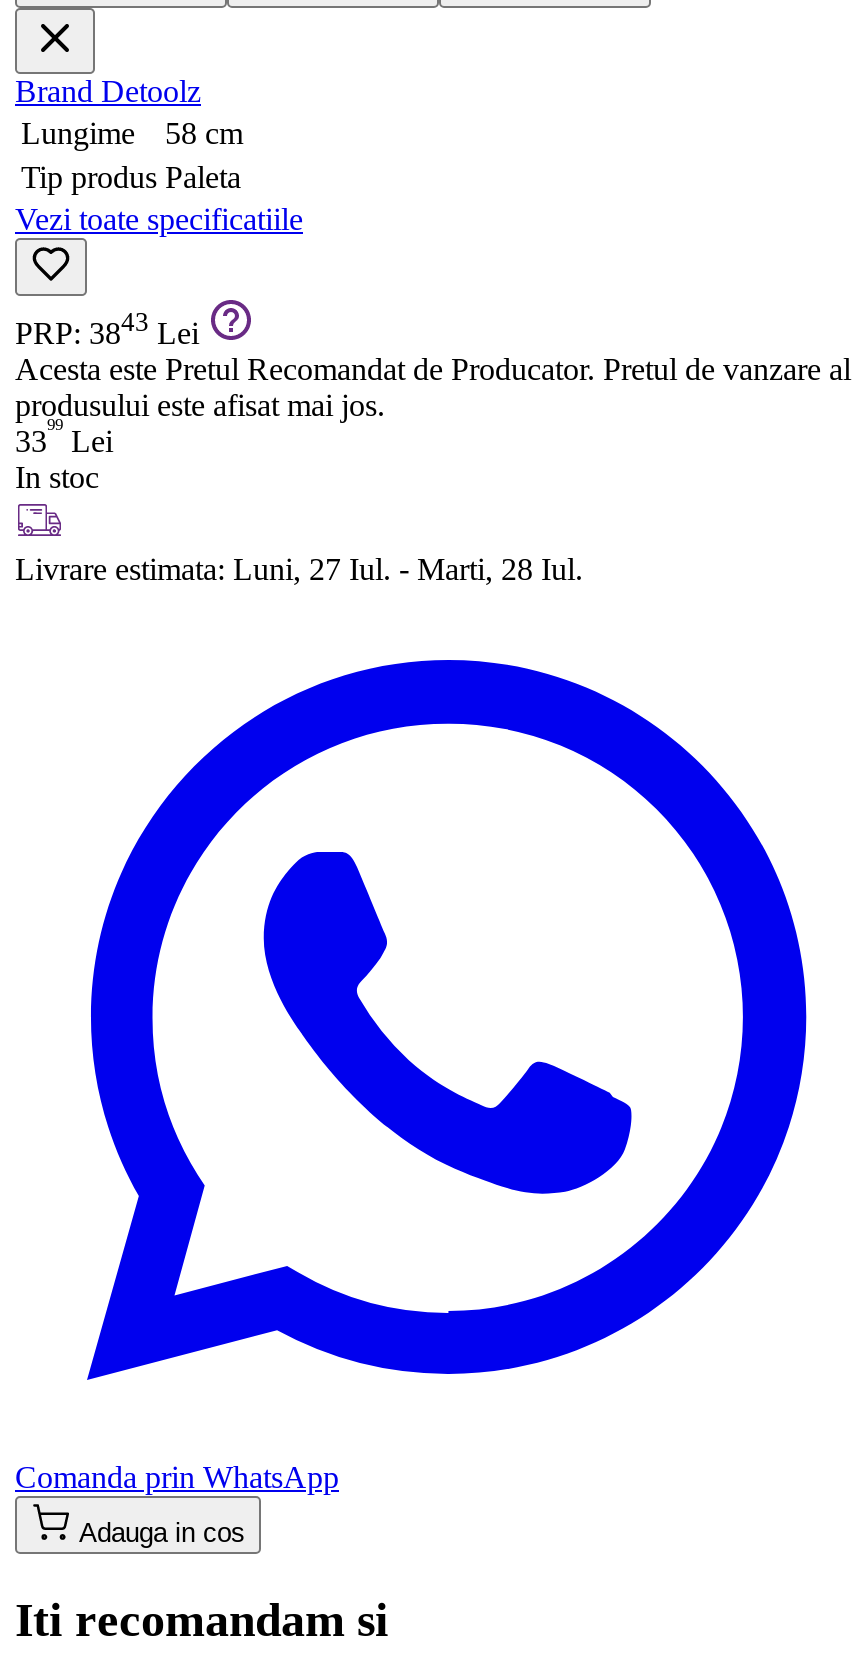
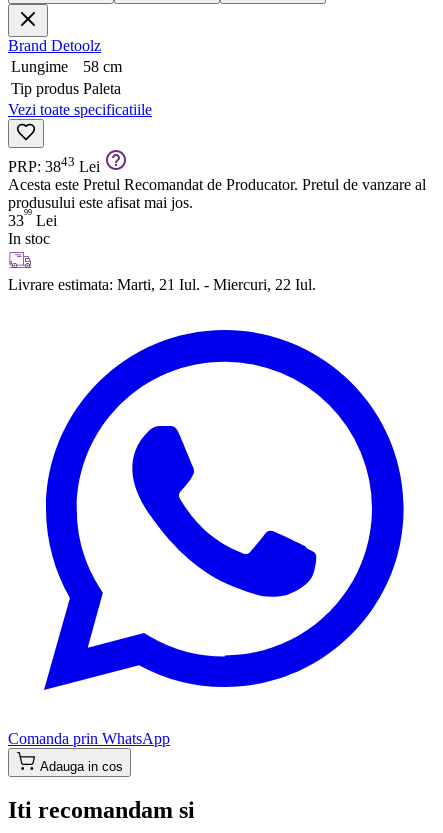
[15,552,583,586] Livrare estimata: Luni, 27 Iul. - Marti, 28 Iul. -> [8,276,316,293] Livrare estimata: Marti, 21 Iul. - Miercuri, 22 Iul.

